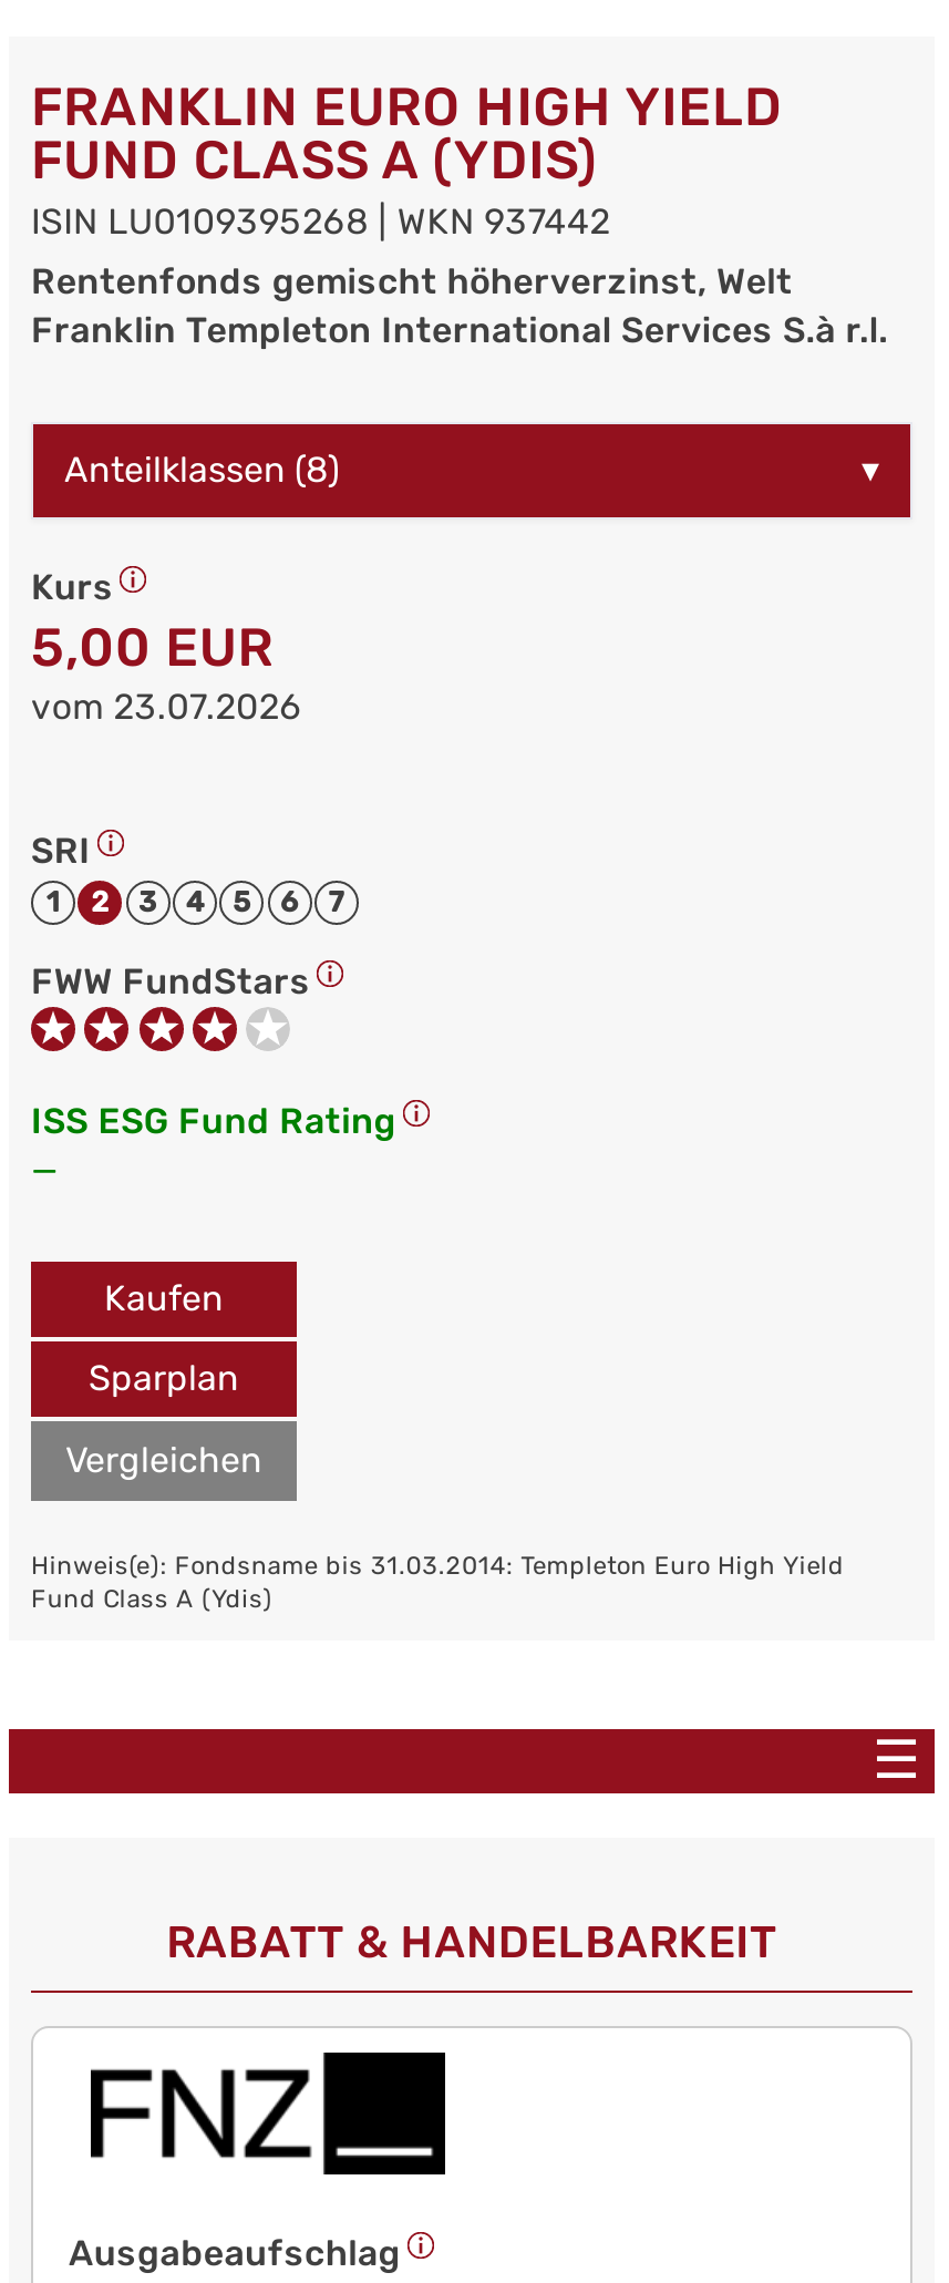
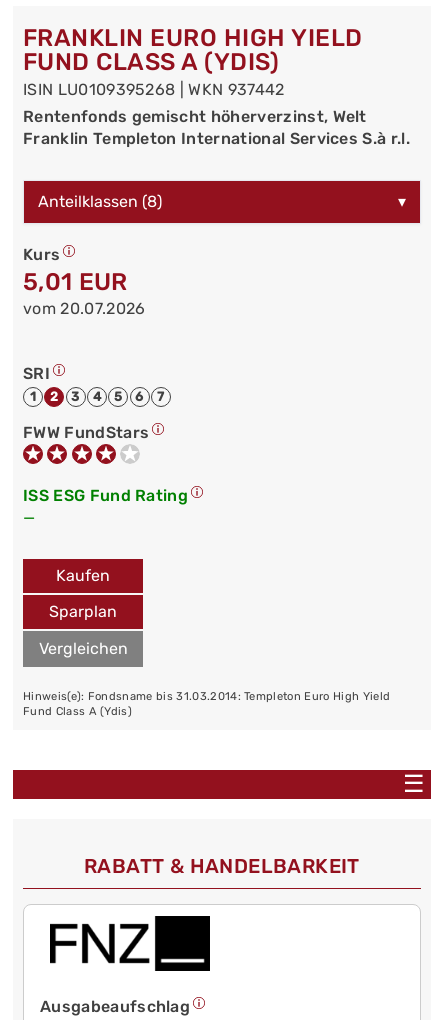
[31,617,274,679] 5,00 EUR -> [23,268,128,296] 5,01 EUR
[31,686,302,728] vom 23.07.2026 -> [23,299,145,318] vom 20.07.2026

